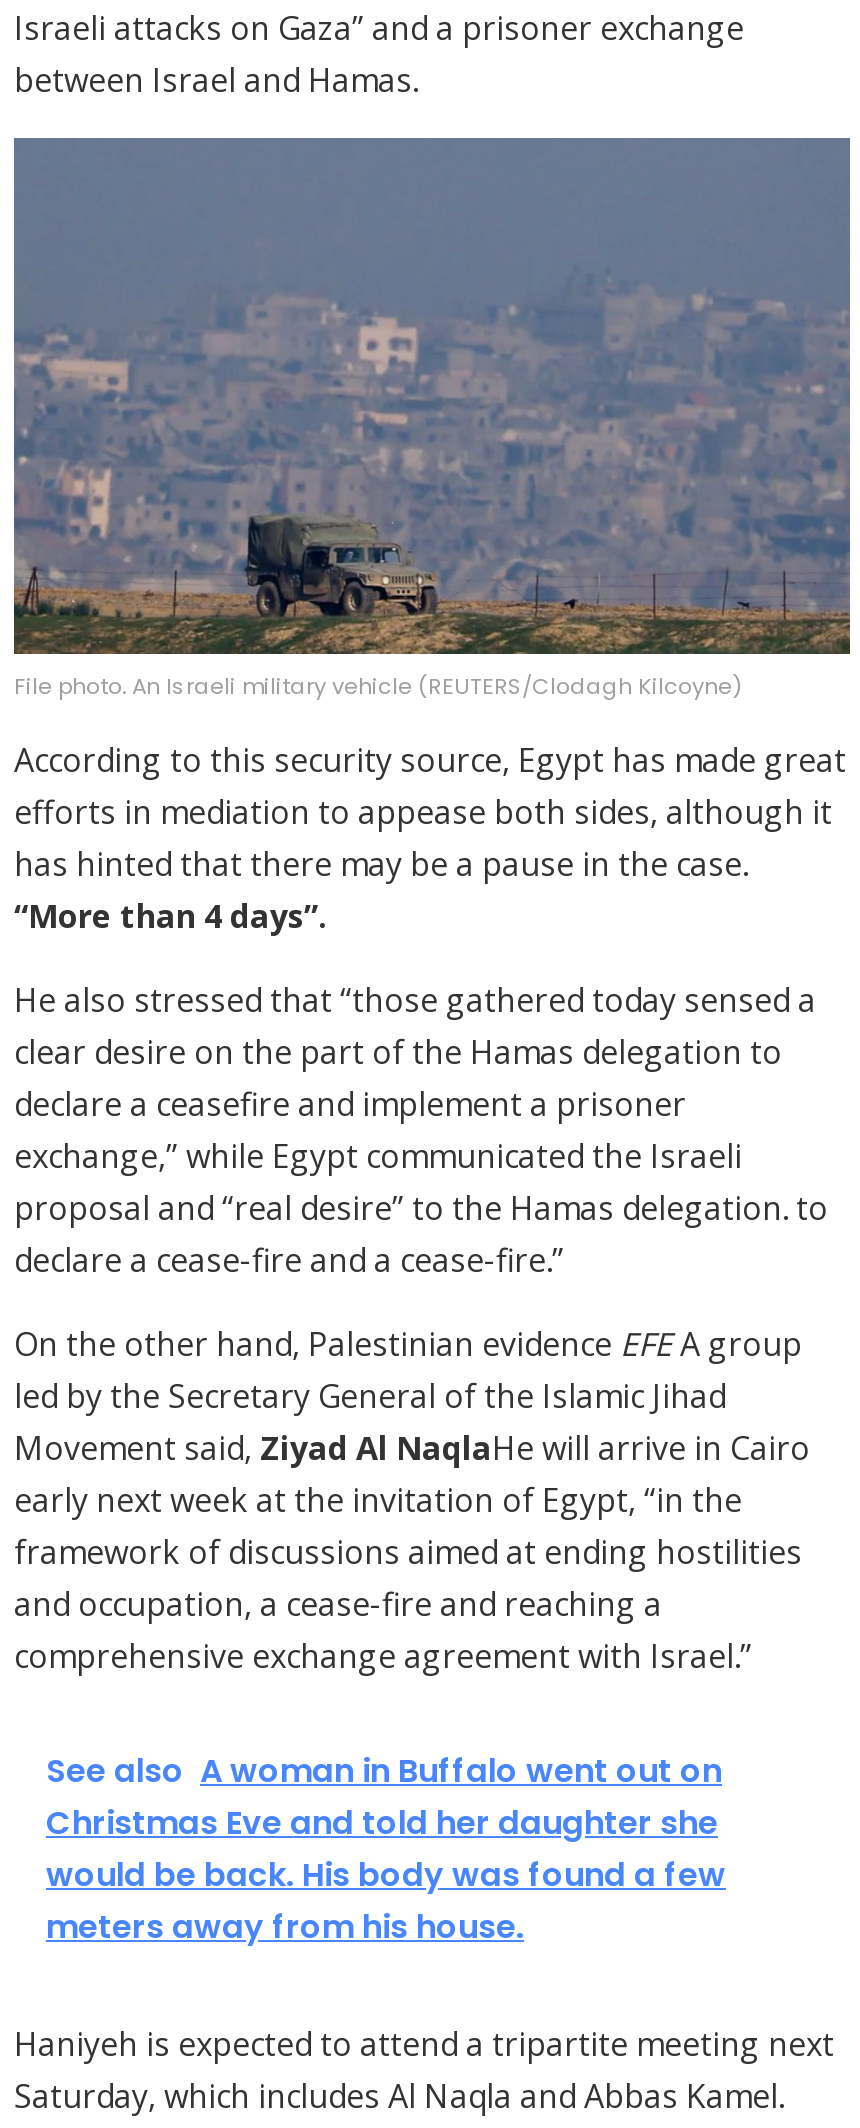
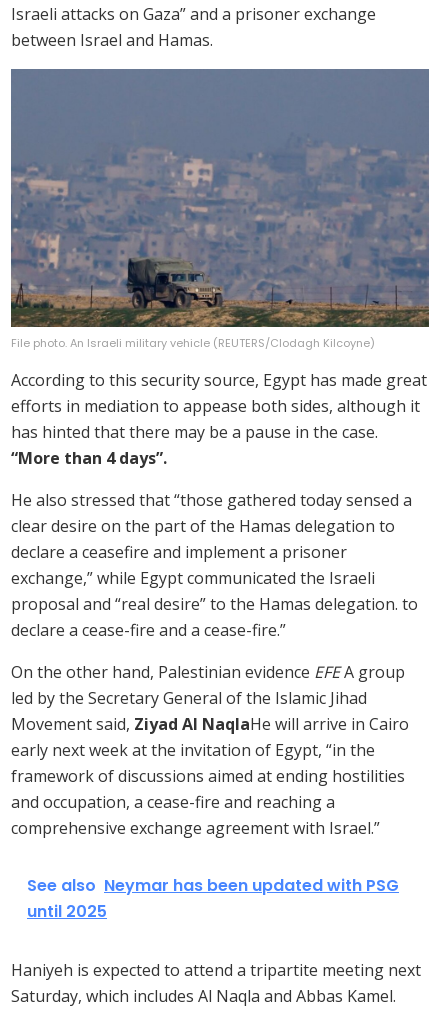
[46,1749,726,1951] See also A woman in Buffalo went out on | Christmas Eve and told her daughter she | would be back. His body was found a few | meters away from his house. -> [27,874,399,923] See also Neymar has been updated with PSG | until 2025

